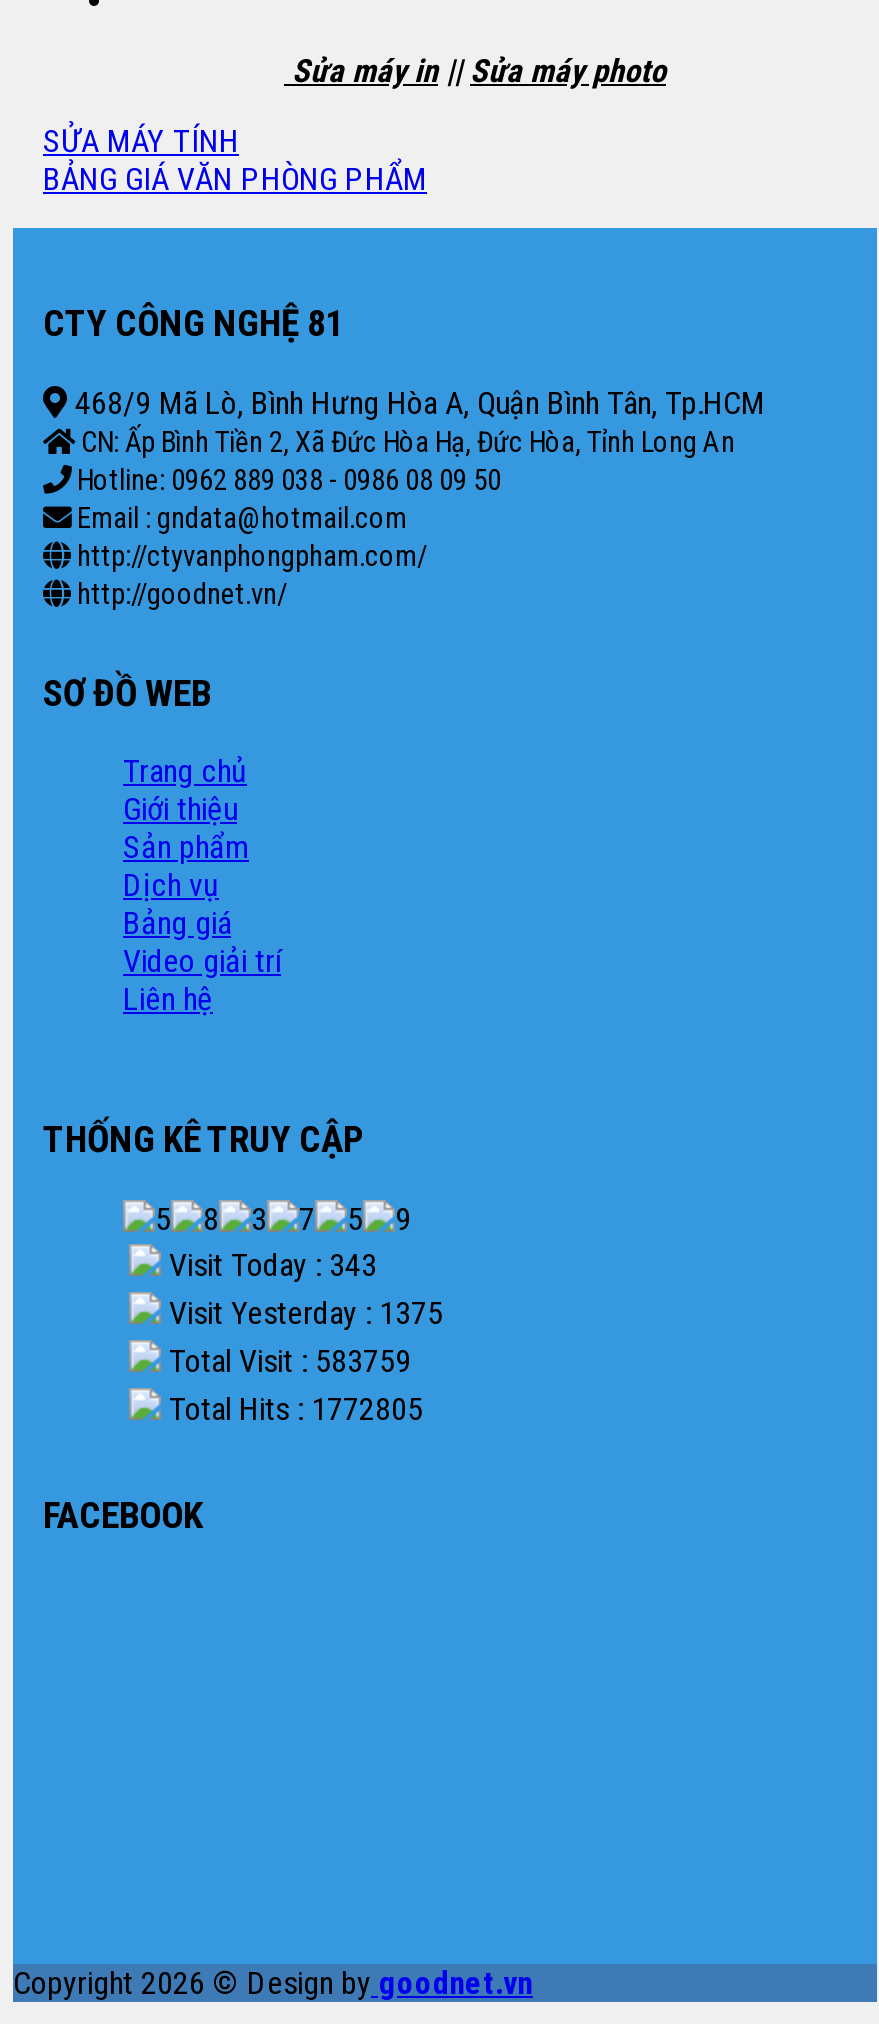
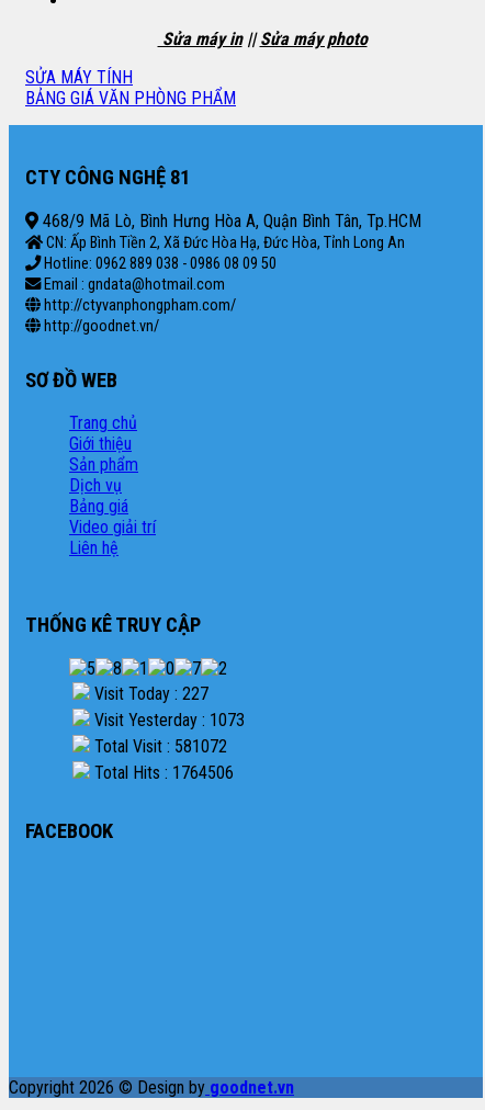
[161,1246,377,1284] Visit Today : 343 -> [90,683,208,704] Visit Today : 227
[161,1294,443,1332] Visit Yesterday : 1375 -> [90,710,245,730] Visit Yesterday : 1073
[161,1342,411,1380] Total Visit : 583759 -> [90,736,227,757] Total Visit : 581072
[161,1390,423,1428] Total Hits : 1772805 -> [90,762,234,783] Total Hits : 1764506

